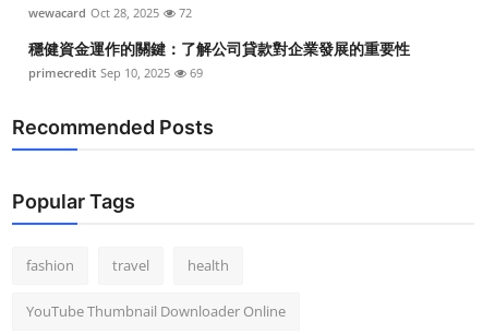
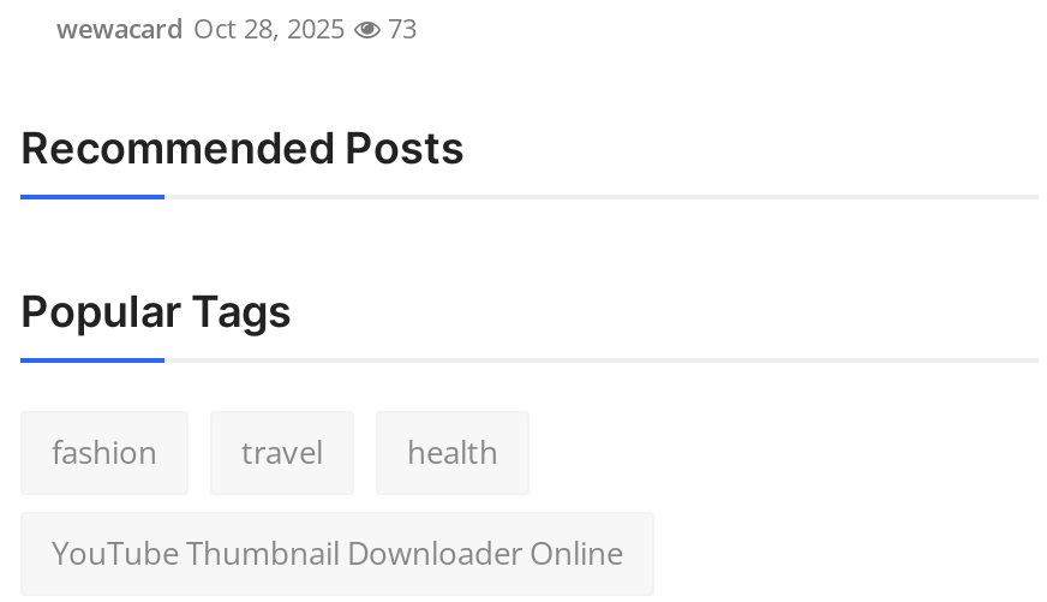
[28,4,410,81] 72 | 穩健資金運作的關鍵：了解公司貸款對企業發展的重要性 | primecredit Sep 10, 2025 | 69 -> [381,10,417,46] 73

